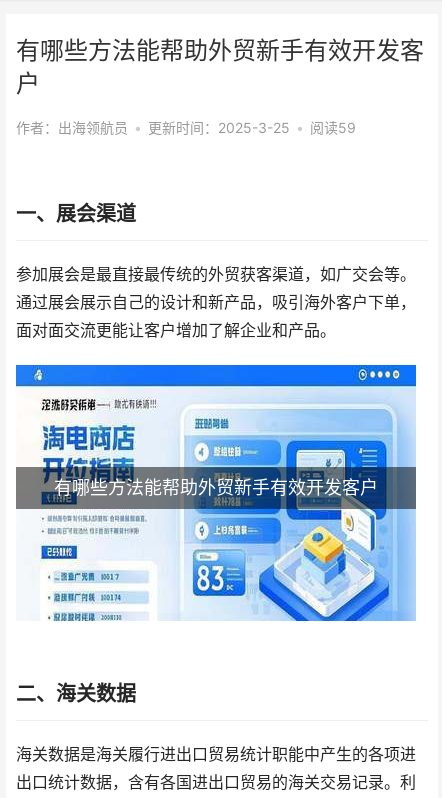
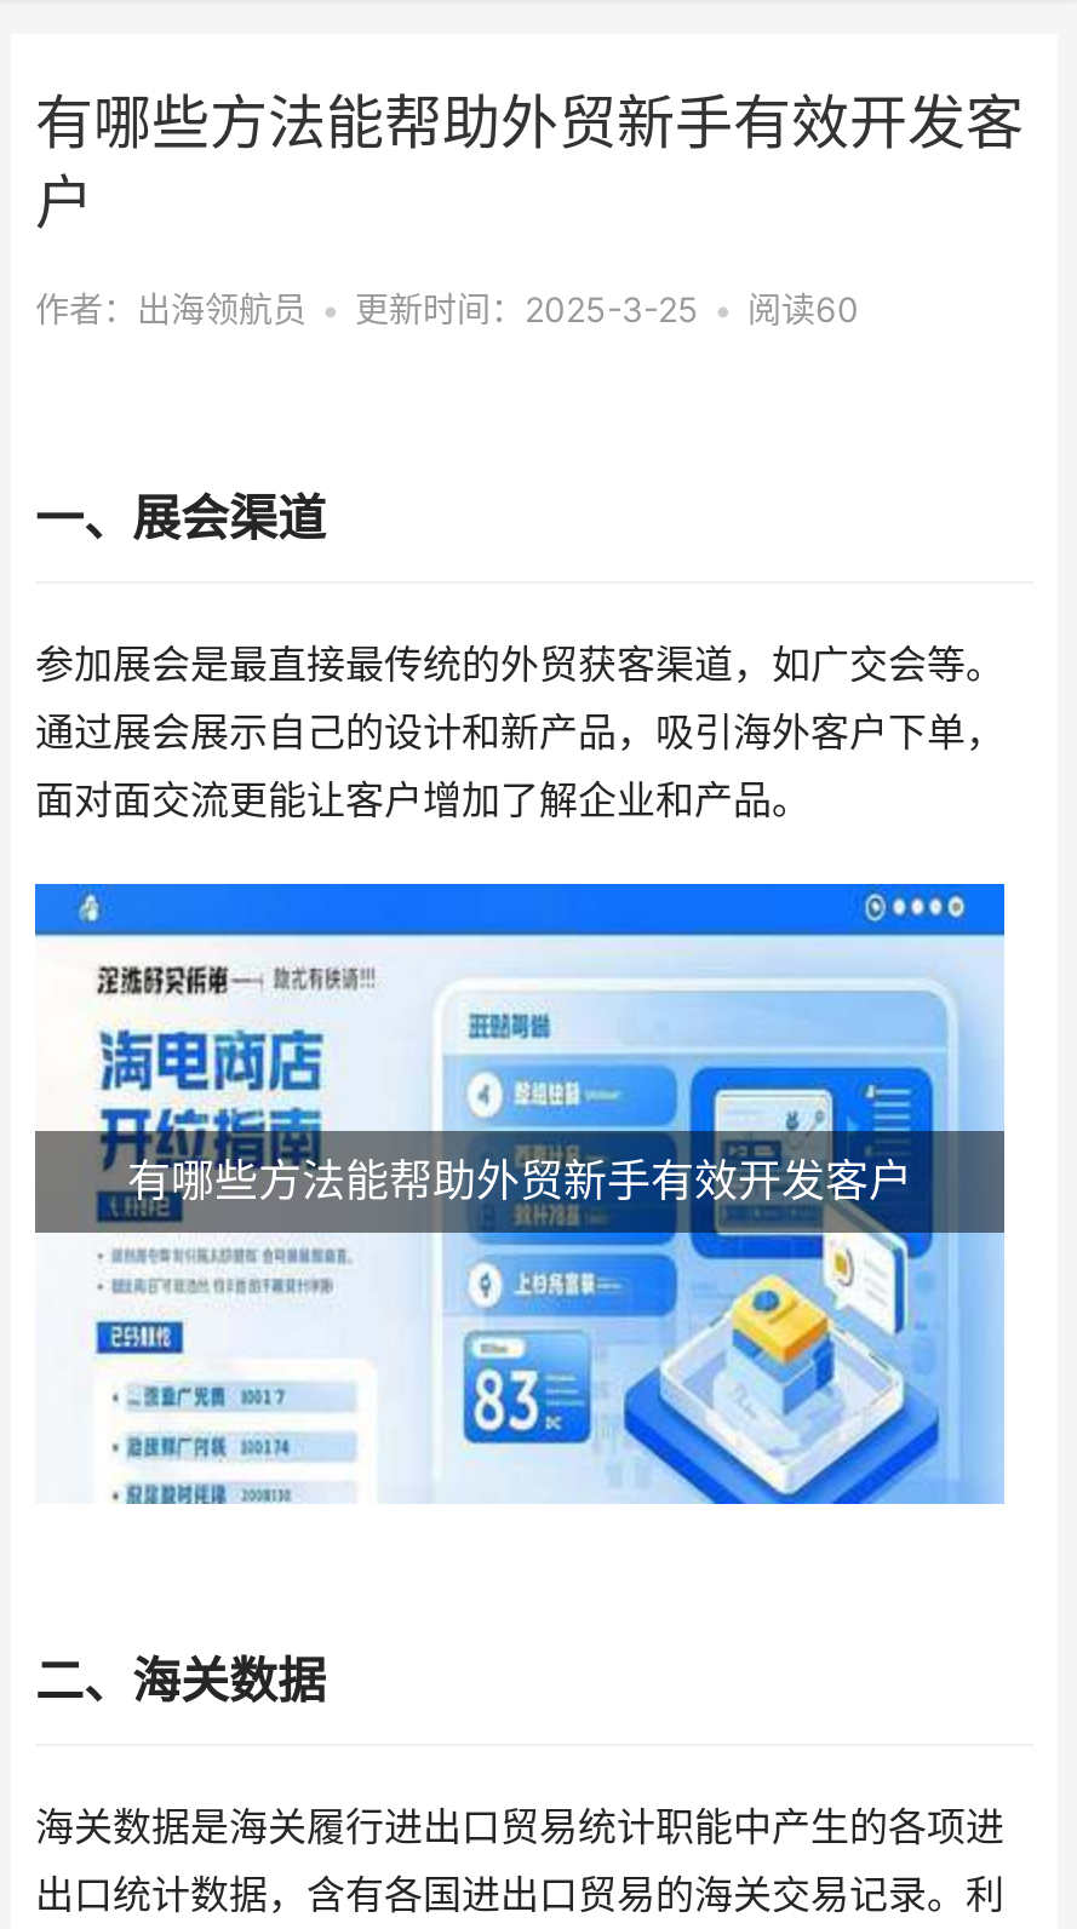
[16,119,356,136] 作者：出海领航员 • 更新时间：2025-3-25 • 阅读59 -> [35,288,859,329] 作者：出海领航员 • 更新时间：2025-3-25 • 阅读60

